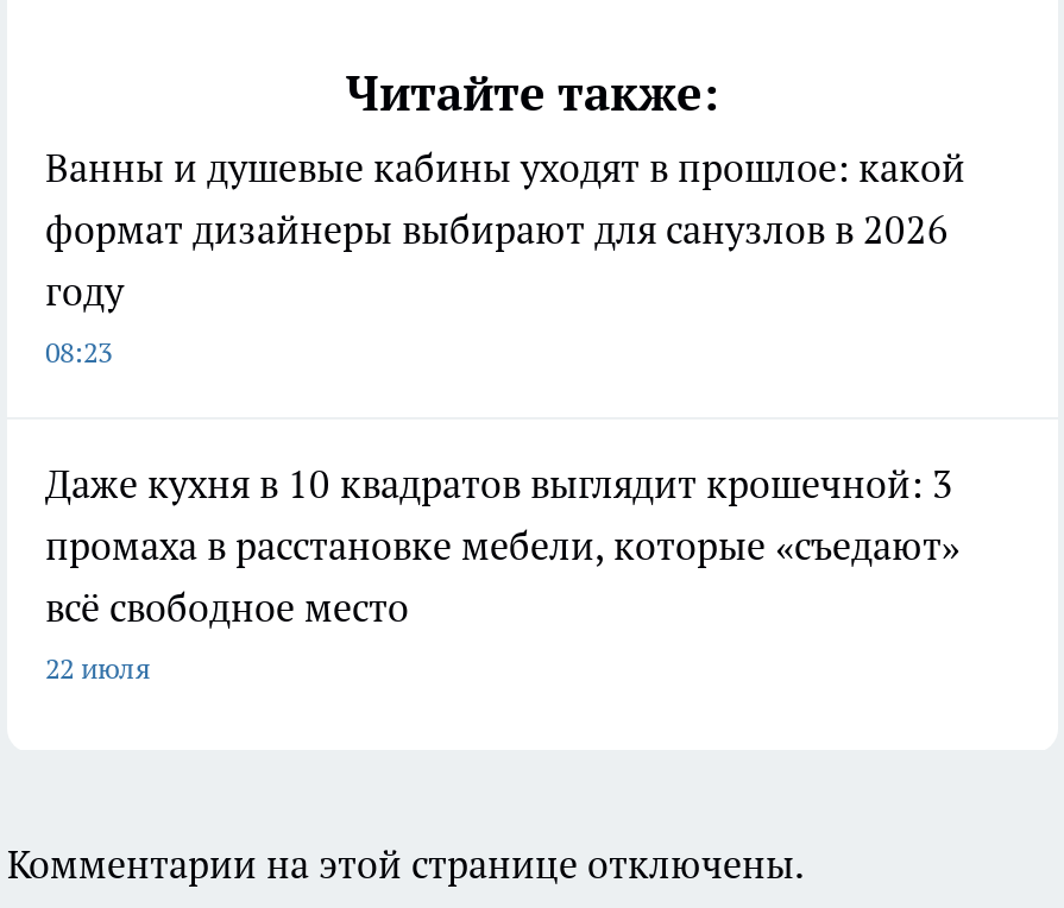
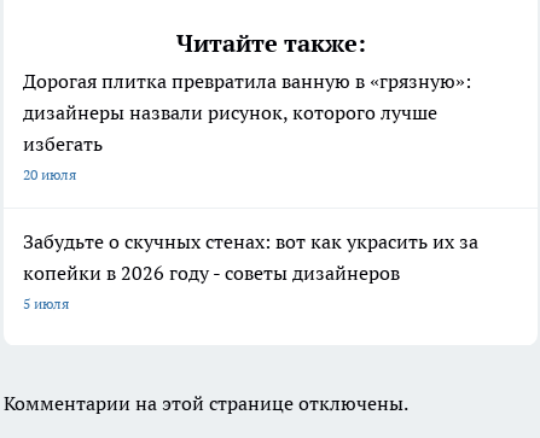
[45,144,965,370] Ванны и душевые кабины уходят в прошлое: какой | формат дизайнеры выбирают для санузлов в 2026 | году | 08:23 -> [23,69,471,184] Дорогая плитка превратила ванную в «грязную»: | дизайнеры назвали рисунок, которого лучше | избегать | 20 июля
[45,460,961,686] Даже кухня в 10 квадратов выглядит крошечной: 3 | промаха в расстановке мебели, которые «съедают» | всё свободное место | 22 июля -> [23,229,478,313] Забудьте о скучных стенах: вот как украсить их за | копейки в 2026 году - советы дизайнеров | 5 июля

